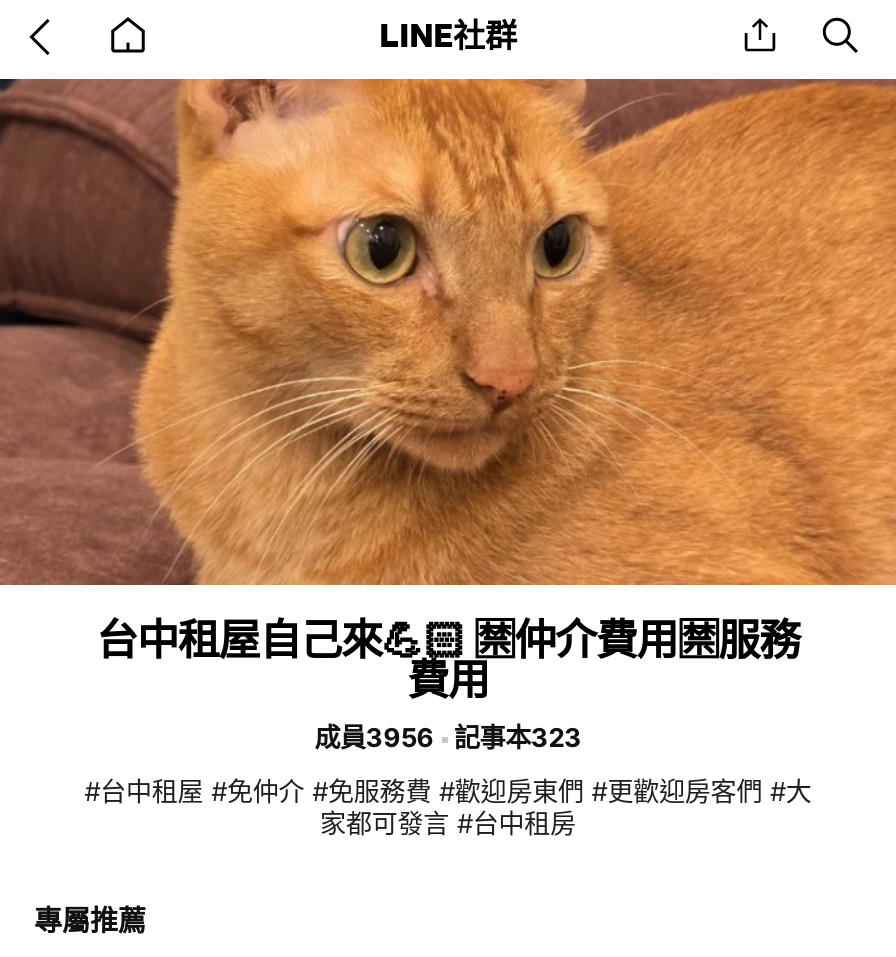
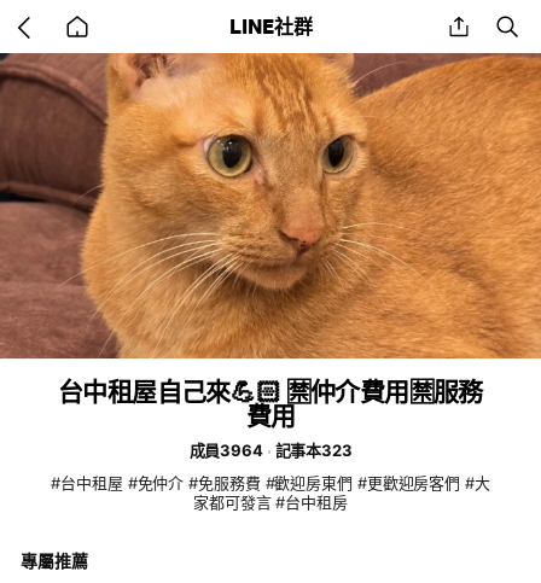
[314,721,582,753] 成員3956 記事本323 -> [189,441,352,460] 成員3964 記事本323

